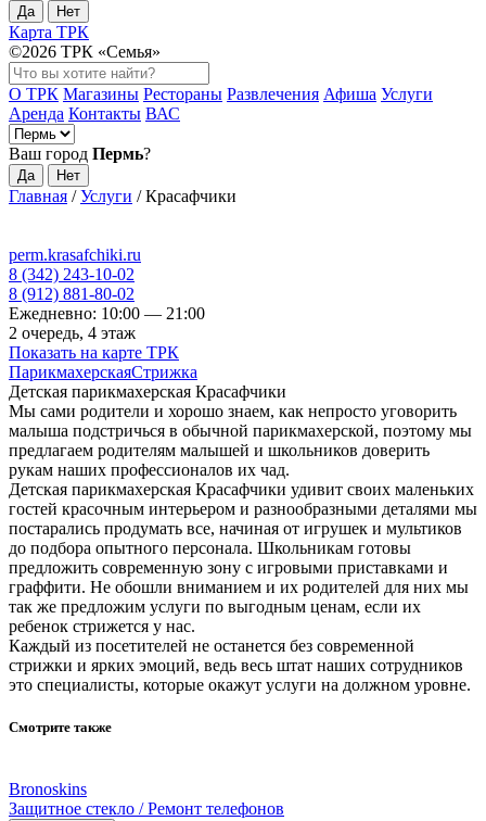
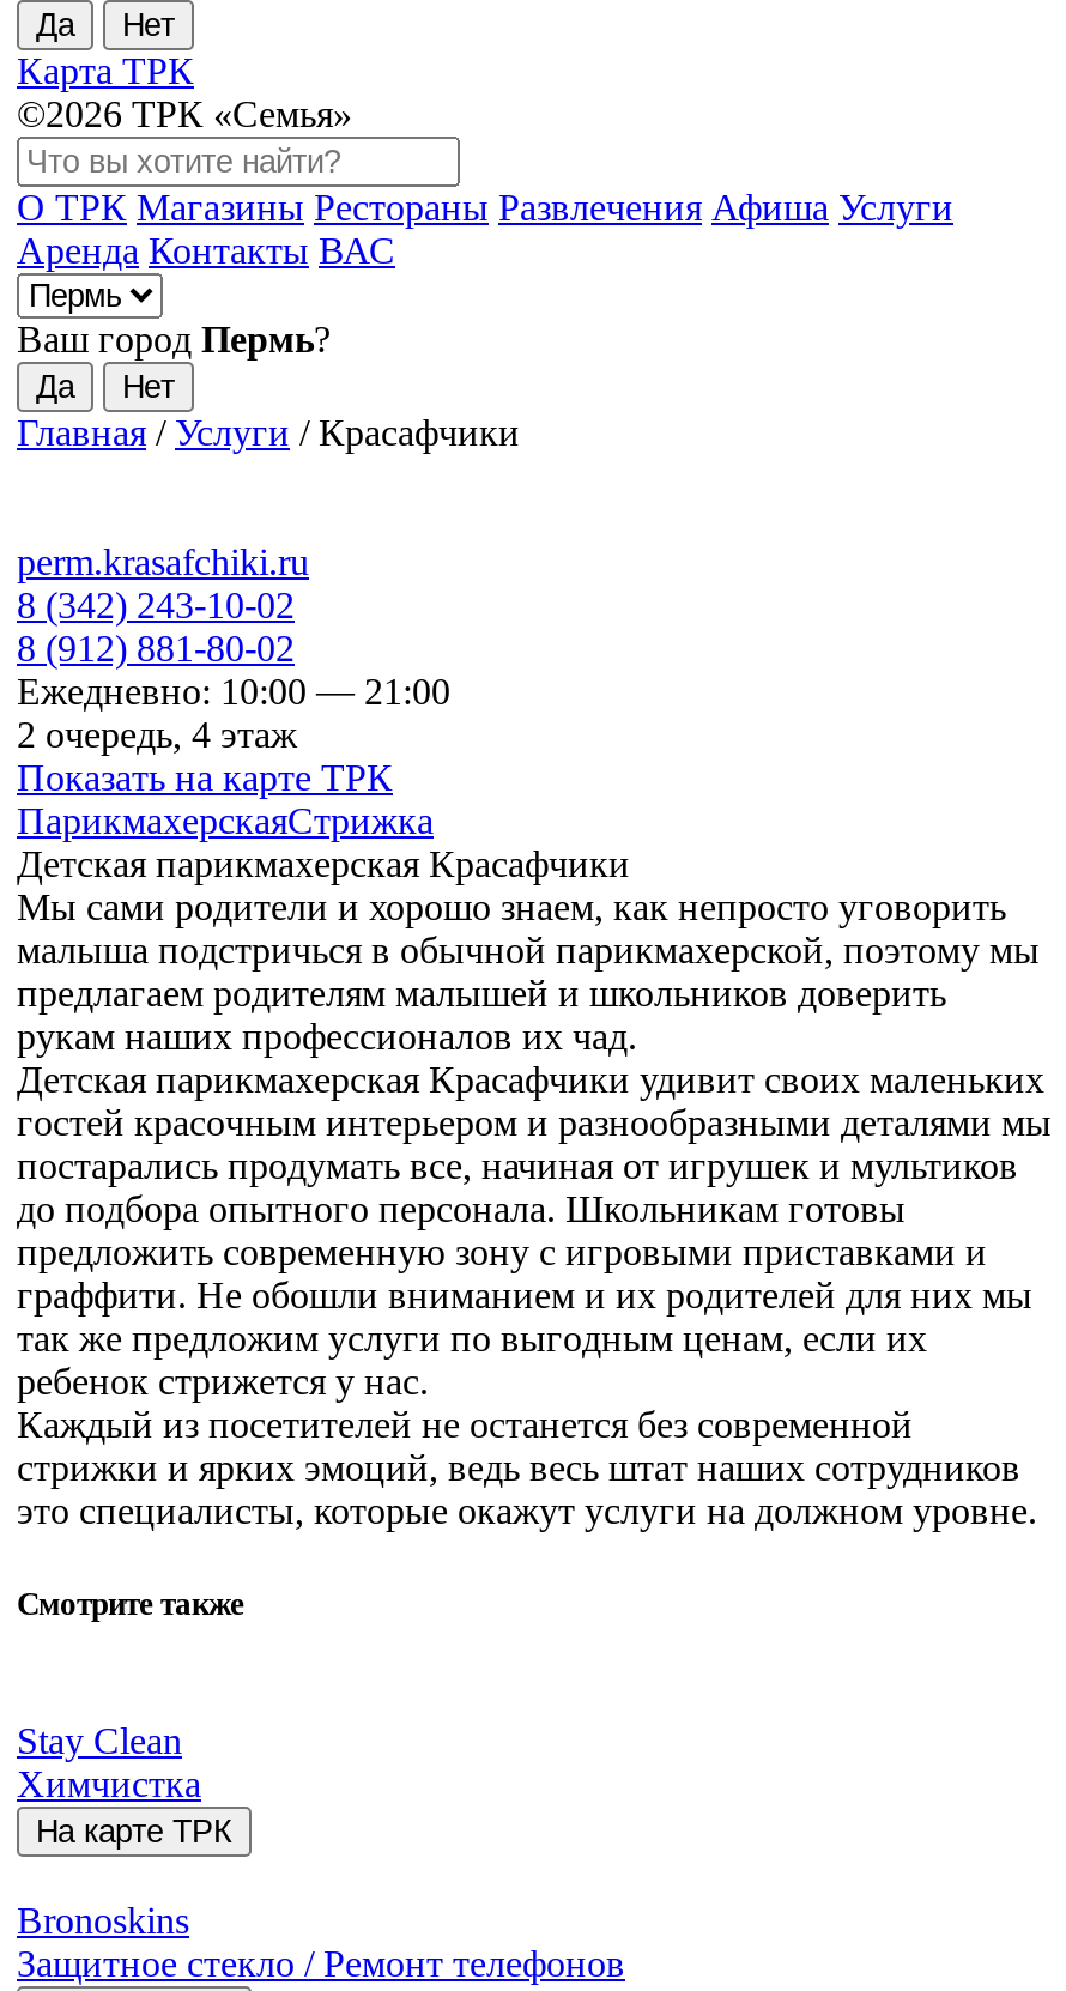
none -> [17,1721,232,1850] Stay Clean | Химчистка | На карте ТРК

